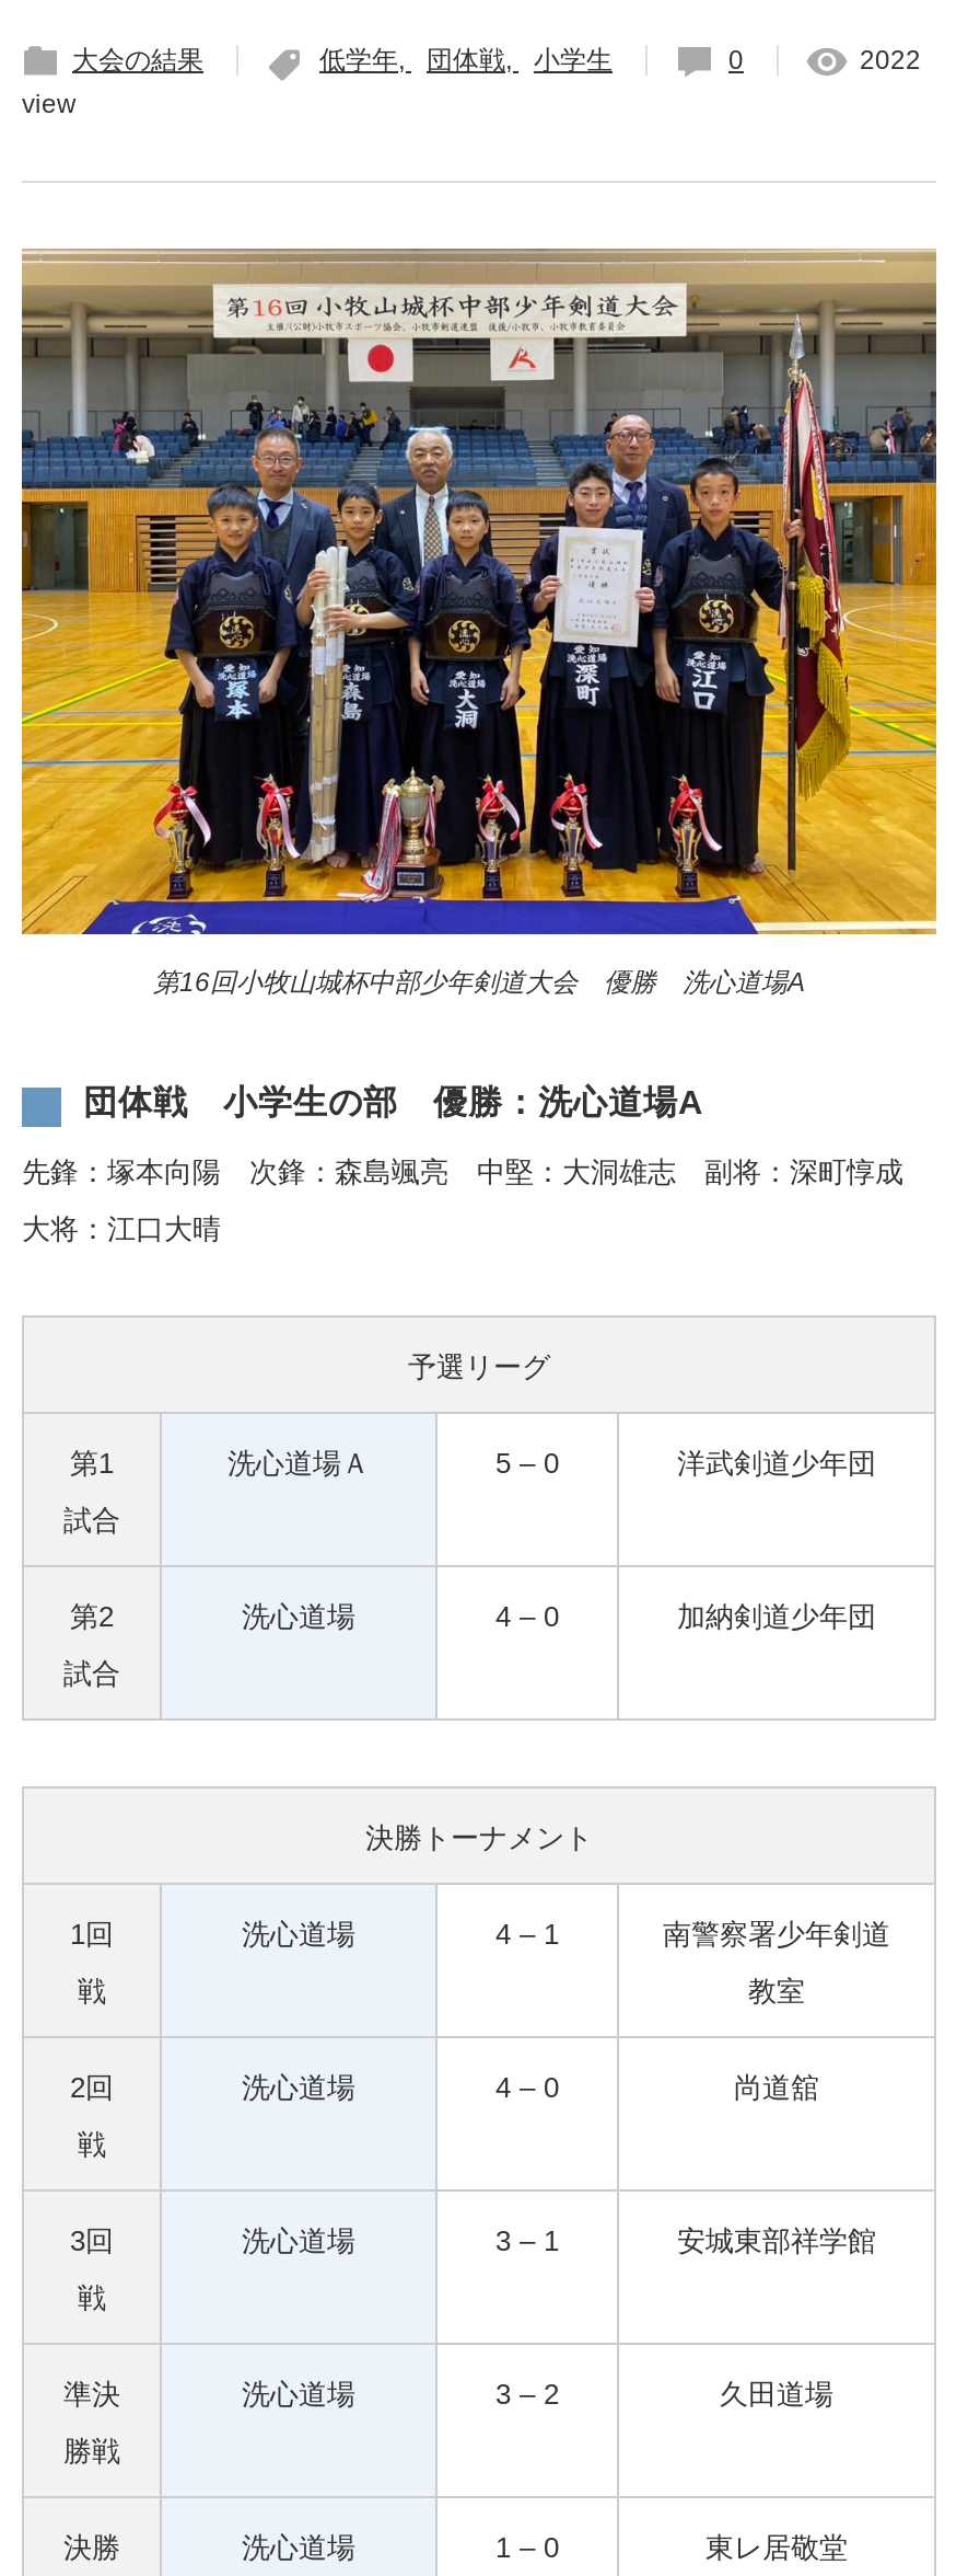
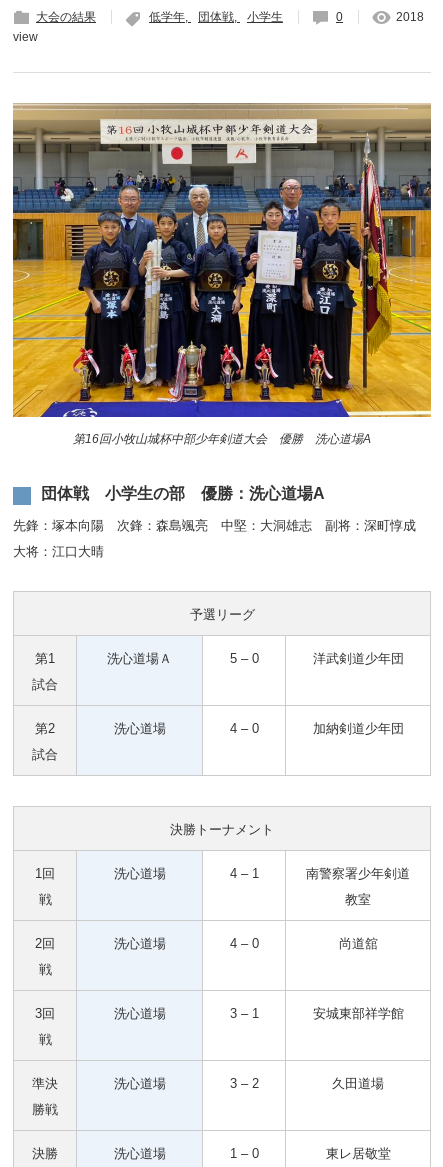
[860,45,921,76] 2022 -> [396,10,424,24] 2018

